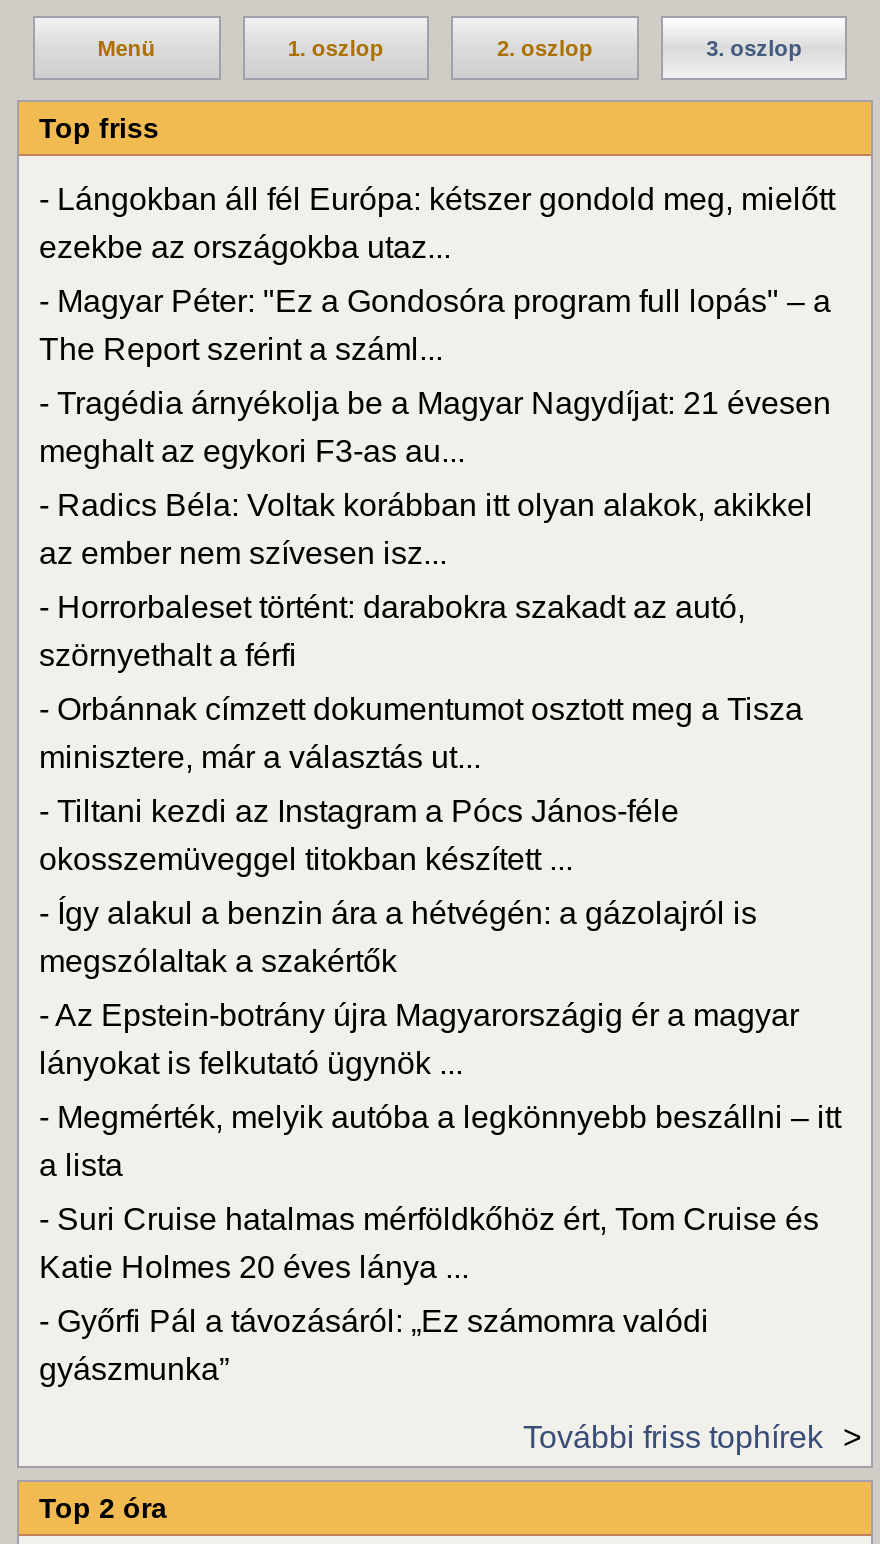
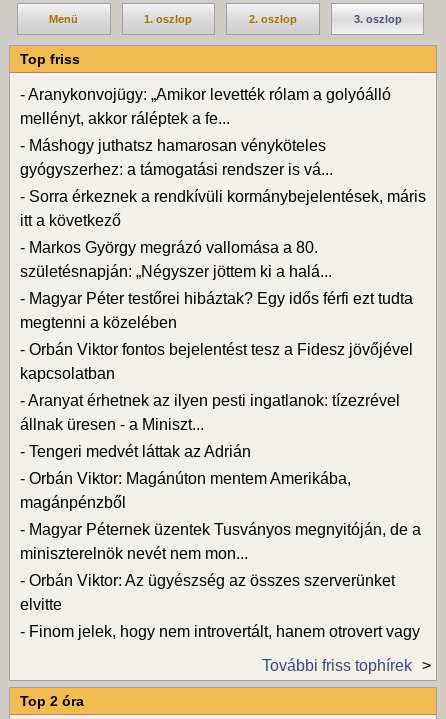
[39,182,835,264] - Lángokban áll fél Európa: kétszer gondold meg, mielőtt | ezekbe az országokba utaz... -> [20,86,391,127] - Aranykonvojügy: „Amikor levették rólam a golyóálló | mellényt, akkor ráléptek a fe...
[39,284,831,366] - Magyar Péter: "Ez a Gondosóra program full lopás" – a | The Report szerint a száml... -> [20,137,333,178] - Máshogy juthatsz hamarosan vényköteles | gyógyszerhez: a támogatási rendszer is vá...
[39,386,831,468] - Tragédia árnyékolja be a Magyar Nagydíjat: 21 évesen | meghalt az egykori F3-as au... -> [20,188,426,229] - Sorra érkeznek a rendkívüli kormánybejelentések, máris | itt a következő
[39,488,813,570] - Radics Béla: Voltak korábban itt olyan alakok, akikkel | az ember nem szívesen isz... -> [20,239,332,280] - Markos György megrázó vallomása a 80. | születésnapján: „Négyszer jöttem ki a halá...
[39,590,745,672] - Horrorbaleset történt: darabokra szakadt az autó, | szörnyethalt a férfi -> [20,290,413,331] - Magyar Péter testőrei hibáztak? Egy idős férfi ezt tudta | megtenni a közelében
[39,692,803,774] - Orbánnak címzett dokumentumot osztott meg a Tisza | minisztere, már a választás ut... -> [20,341,413,382] - Orbán Viktor fontos bejelentést tesz a Fidesz jövőjével | kapcsolatban
[39,794,679,876] - Tiltani kezdi az Instagram a Pócs János-féle | okosszemüveggel titokban készített ... -> [20,392,400,433] - Aranyat érhetnek az ilyen pesti ingatlanok: tízezrével | állnak üresen - a Miniszt...
[39,896,757,978] - Így alakul a benzin ára a hétvégén: a gázolajról is | megszólaltak a szakértők -> [20,443,251,460] - Tengeri medvét láttak az Adrián
[39,998,799,1080] - Az Epstein-botrány újra Magyarországig ér a magyar | lányokat is felkutató ügynök ... -> [20,470,351,511] - Orbán Viktor: Magánúton mentem Amerikába, | magánpénzből
[39,1100,841,1182] - Megmérték, melyik autóba a legkönnyebb beszállni – itt | a lista -> [20,521,421,562] - Magyar Péternek üzentek Tusványos megnyitóján, de a | miniszterelnök nevét nem mon...
[39,1202,819,1284] - Suri Cruise hatalmas mérföldkőhöz ért, Tom Cruise és | Katie Holmes 20 éves lánya ... -> [20,572,395,613] - Orbán Viktor: Az ügyészség az összes szerverünket | elvitte
[39,1304,709,1386] - Győrfi Pál a távozásáról: „Ez számomra valódi | gyászmunka” -> [20,623,420,640] - Finom jelek, hogy nem introvertált, hanem otrovert vagy

